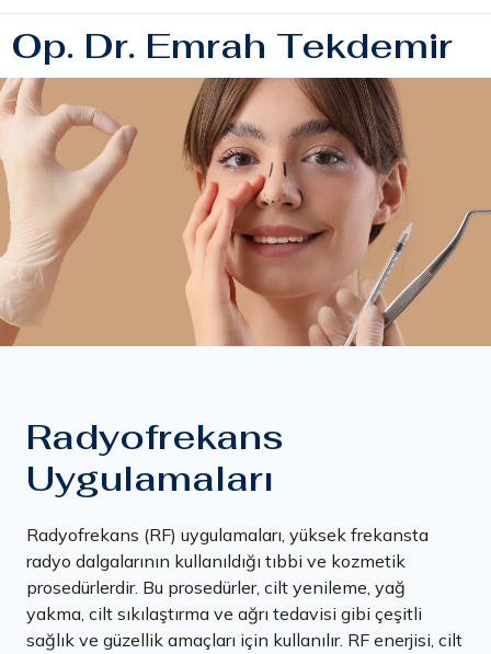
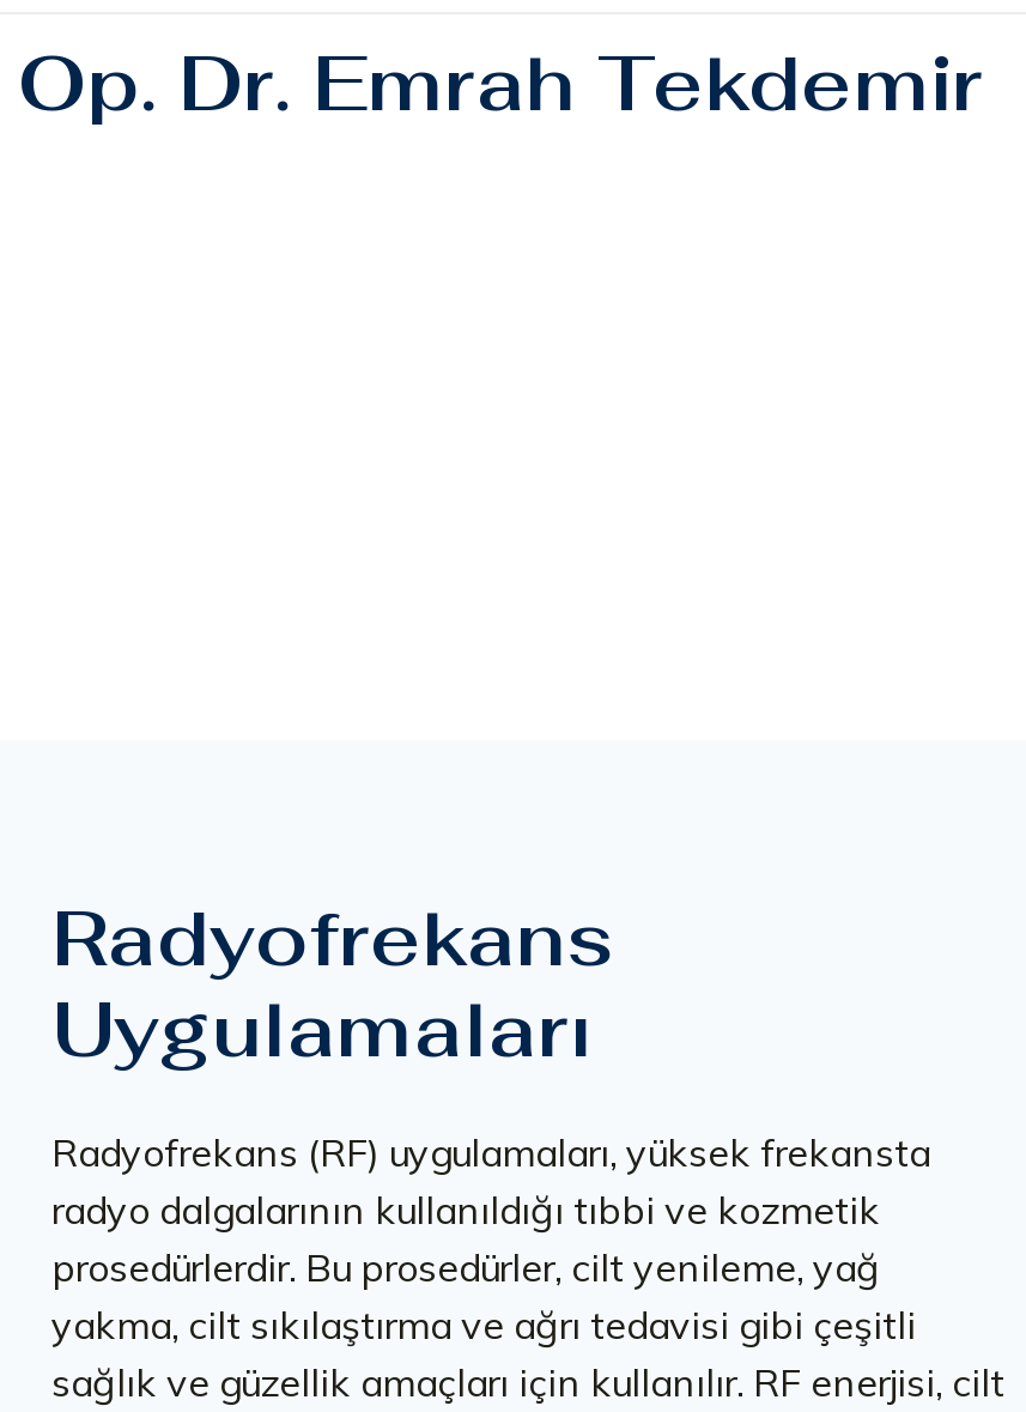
[3,77,488,347] [image] -> none

